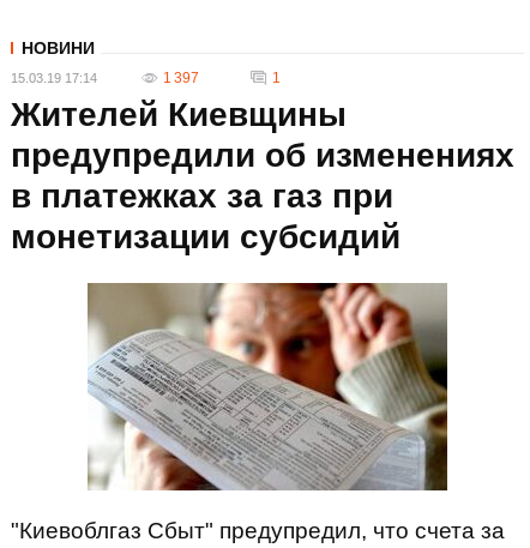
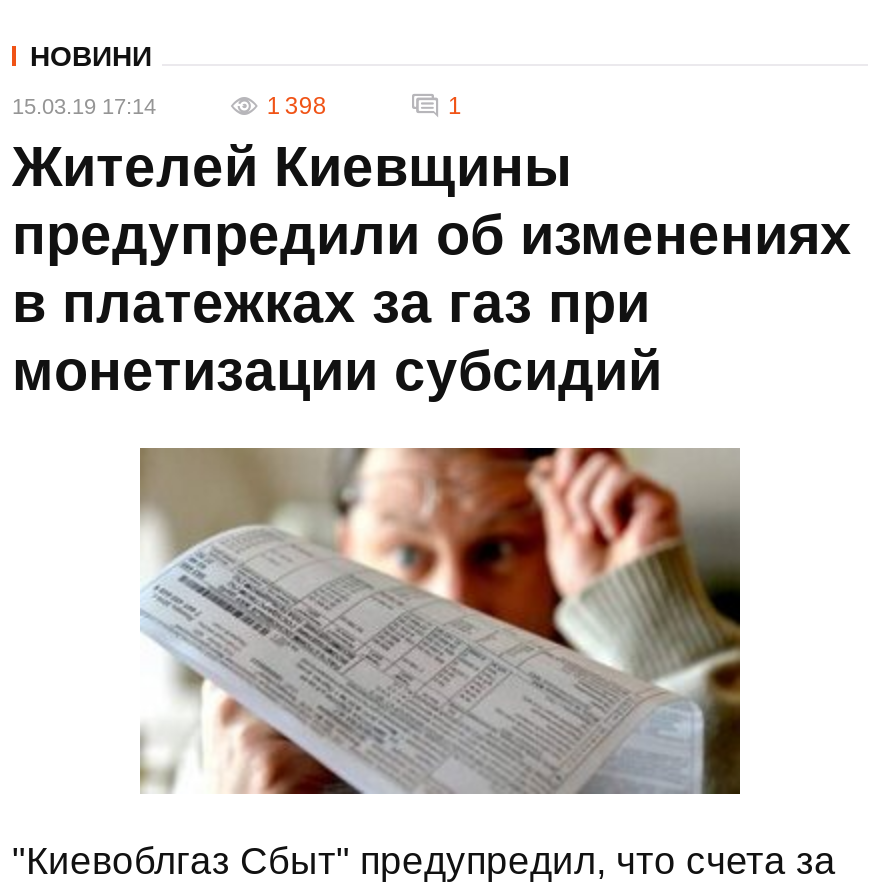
[164,69,200,86] 1 397 -> [267,92,327,120] 1 398

